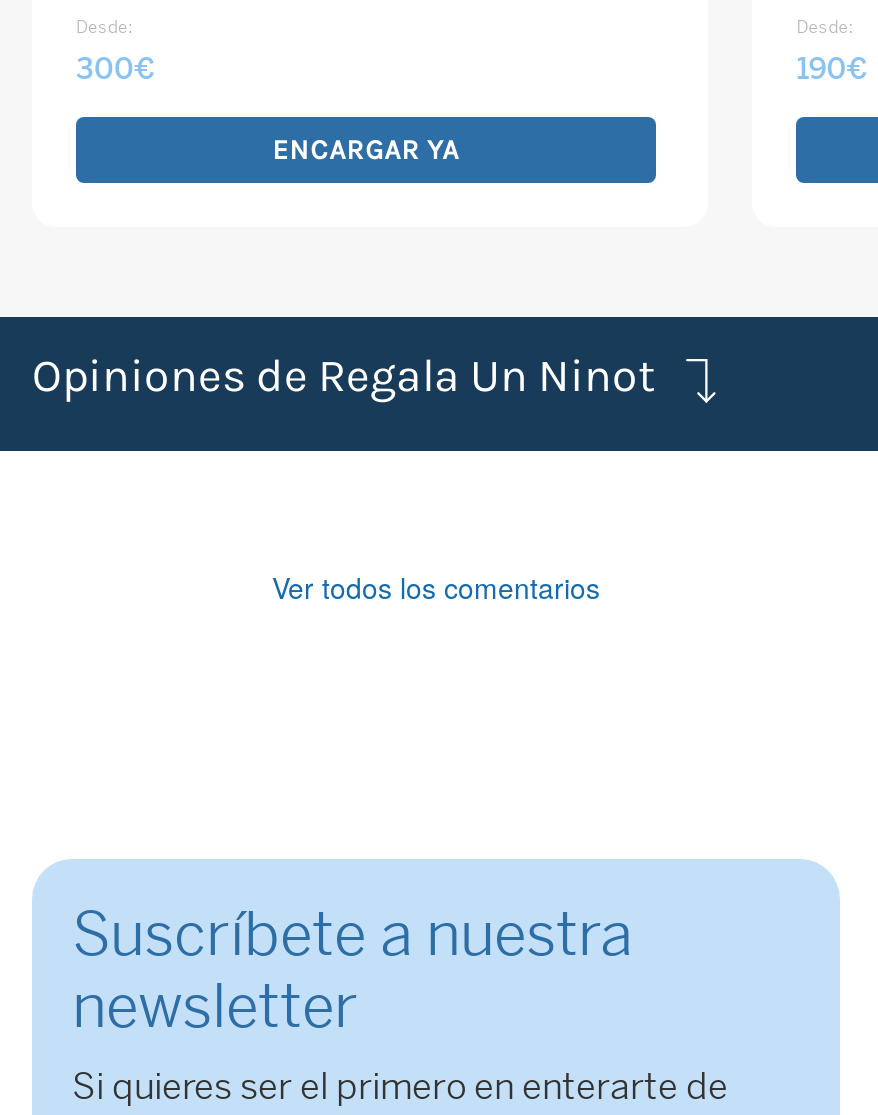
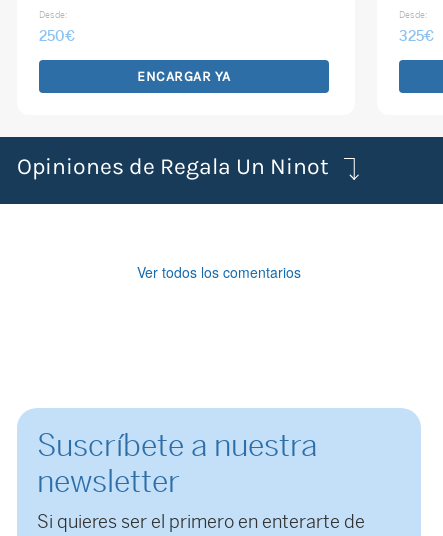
[76,52,154,88] 300€ -> [39,27,75,45] 250€
[796,52,866,88] 190€ -> [399,27,434,45] 325€

